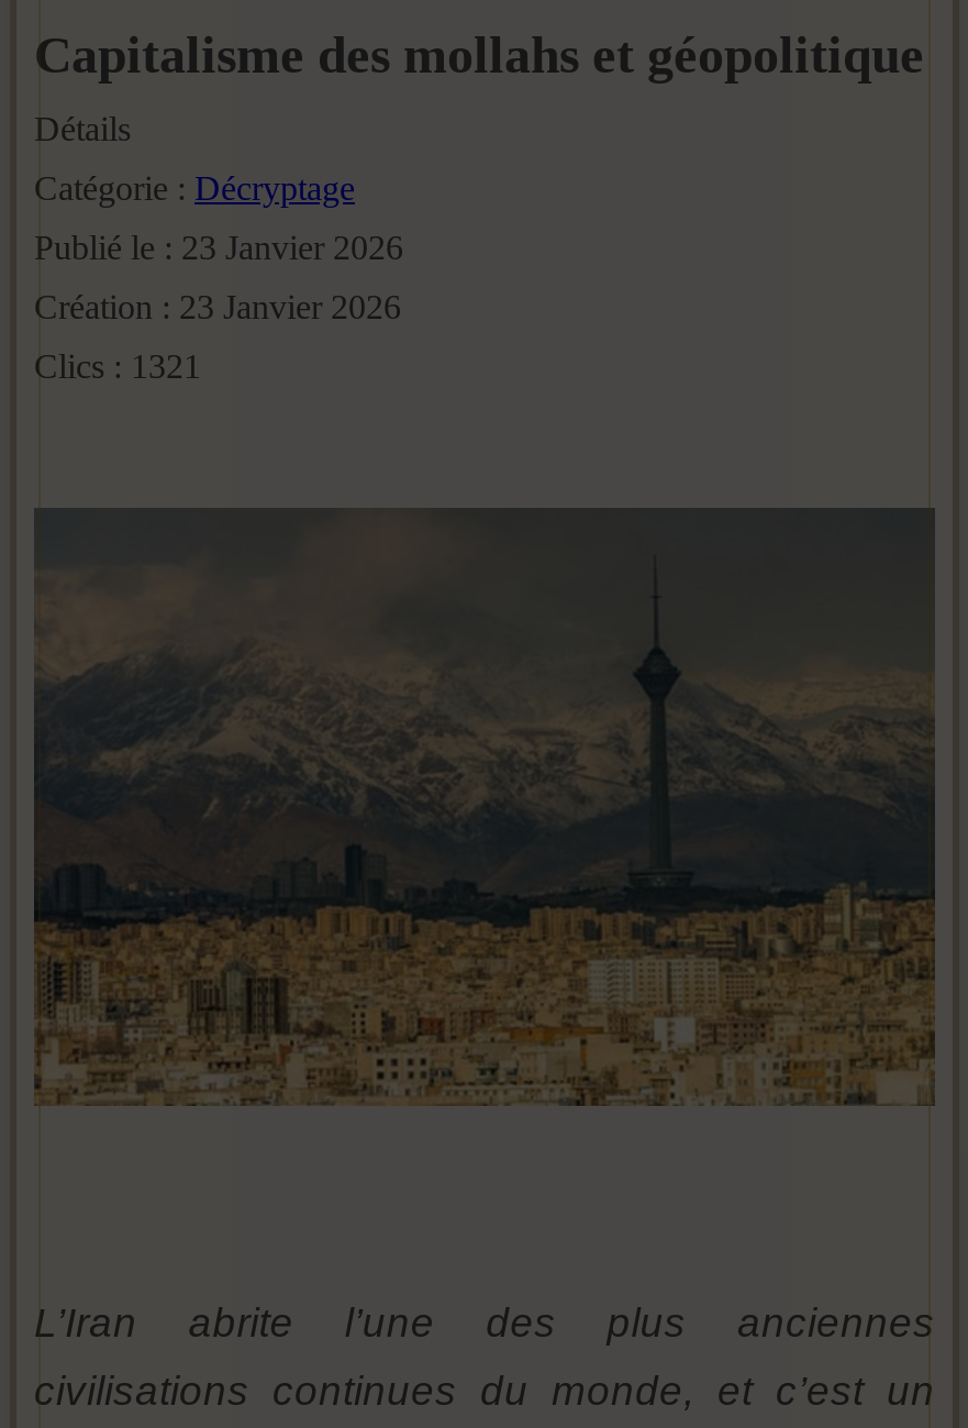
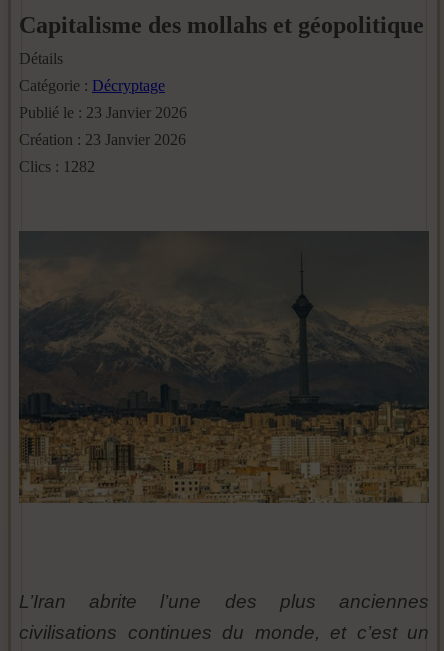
[34,347,201,385] Clics : 1321 -> [19,158,95,175] Clics : 1282

